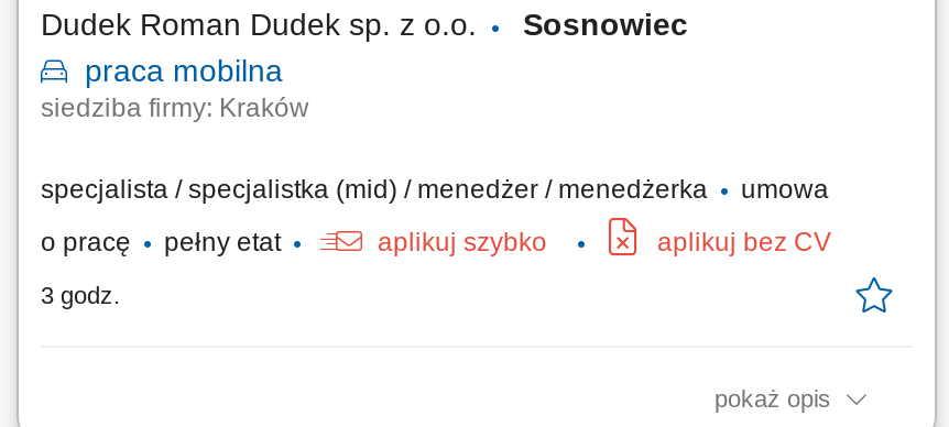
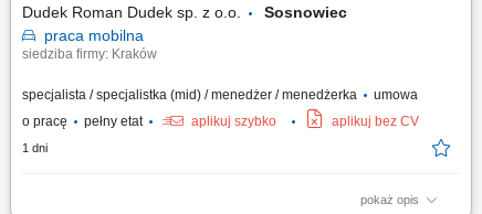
[41,282,120,308] 3 godz. -> [22,141,48,154] 1 dni

